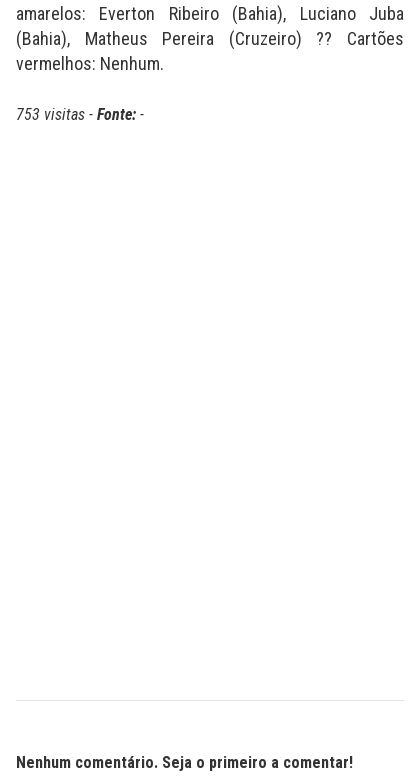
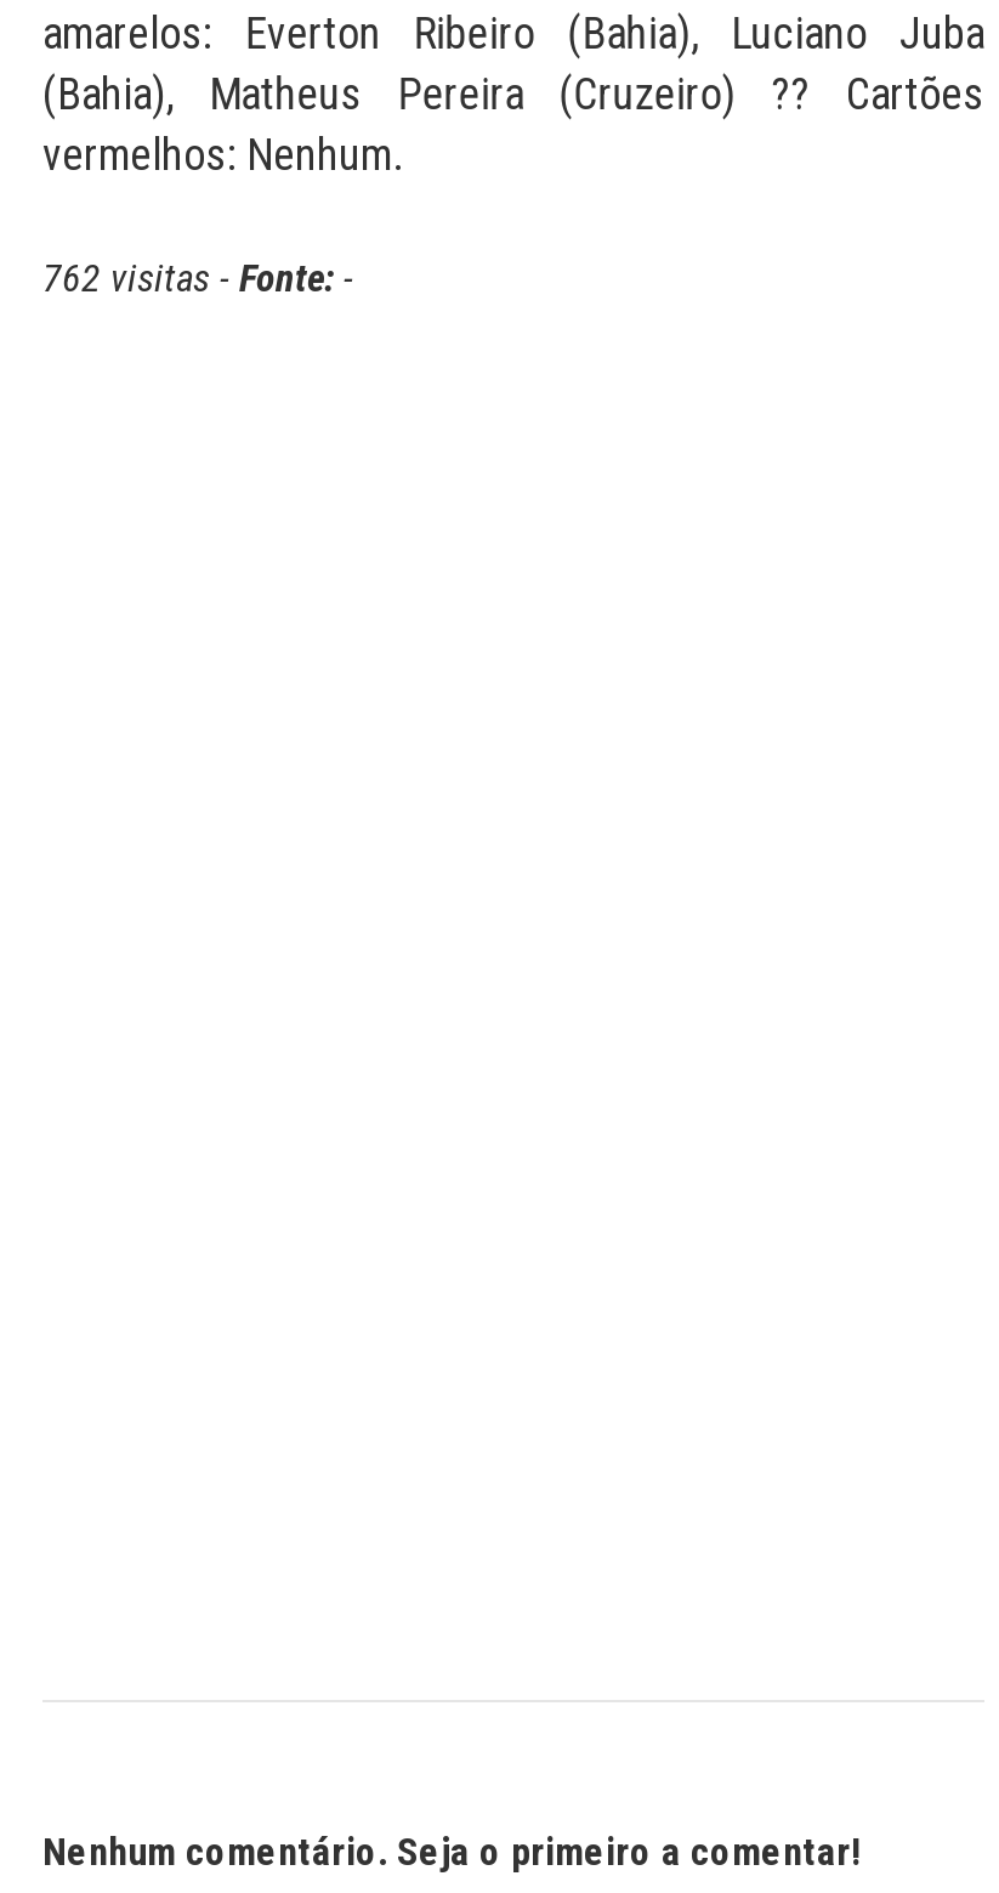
[16,105,144,124] 753 visitas - Fonte: - -> [42,256,353,302] 762 visitas - Fonte: -

